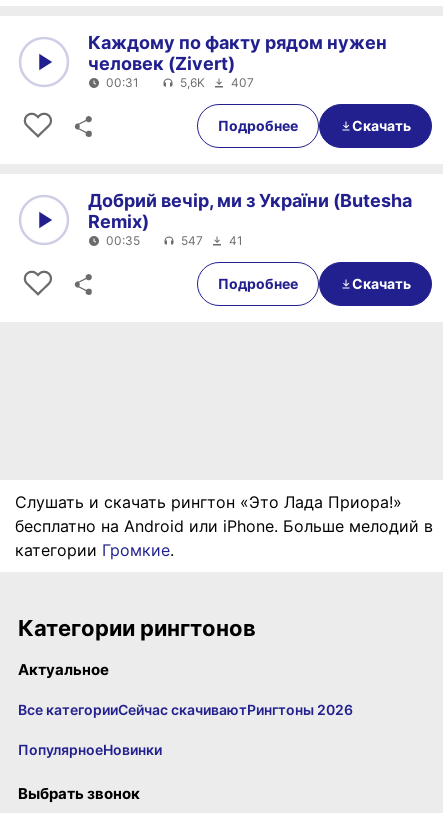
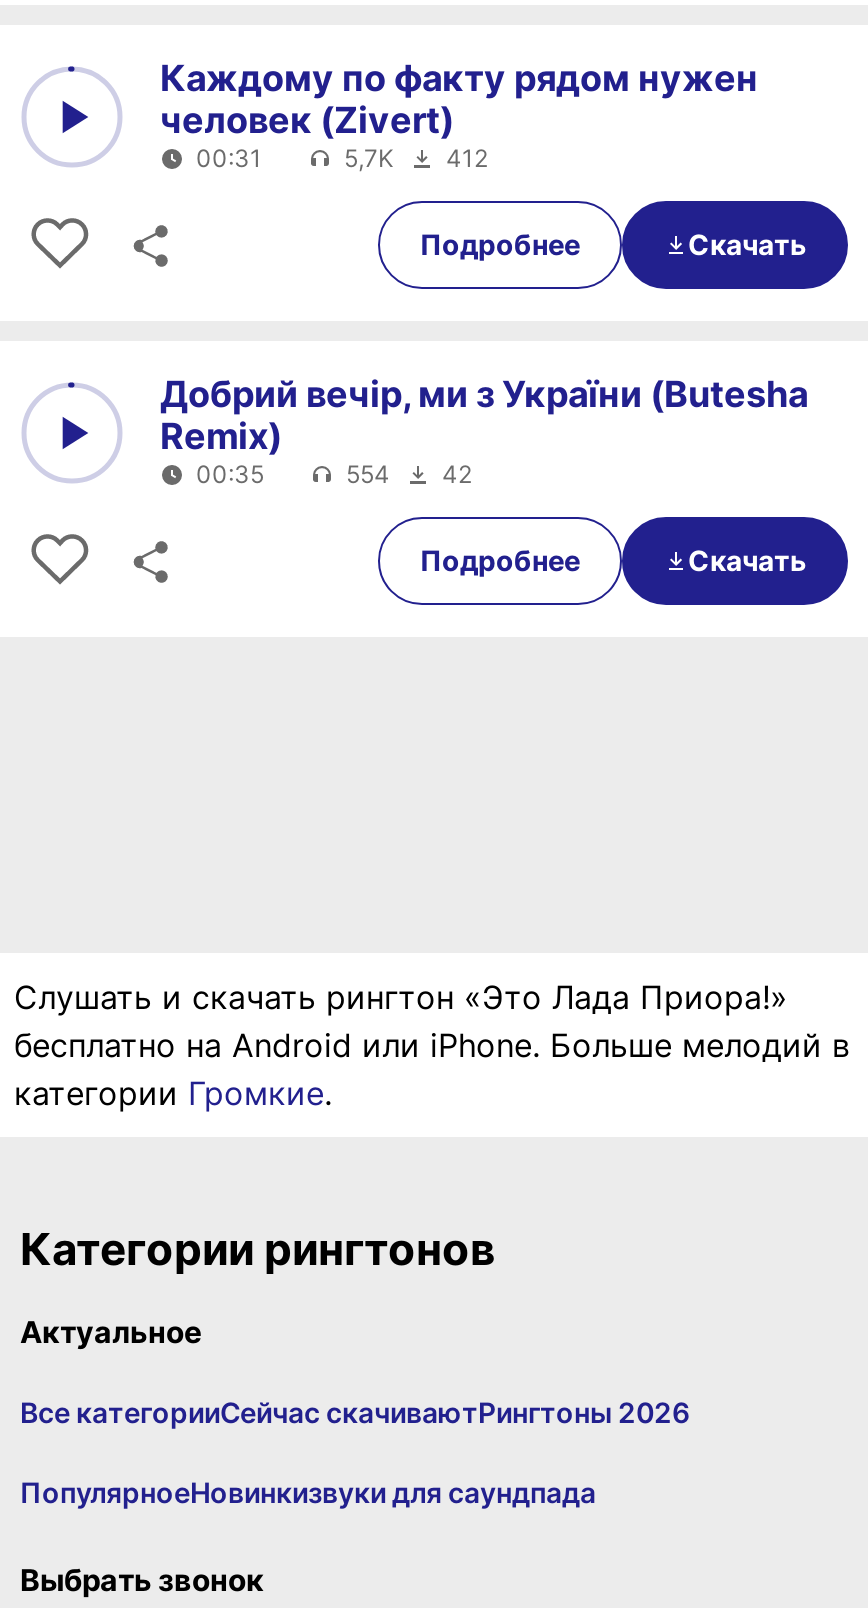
[180,75,254,90] 5,6K | 407 -> [344,143,488,173] 5,7K | 412
[181,233,203,248] 547 -> [346,459,390,489] 554
[229,233,243,248] 41 -> [442,459,472,489] 42
[18,740,162,757] ПопулярноеНовинки -> [20,1474,596,1508] ПопулярноеНовинкизвуки для саундпада

